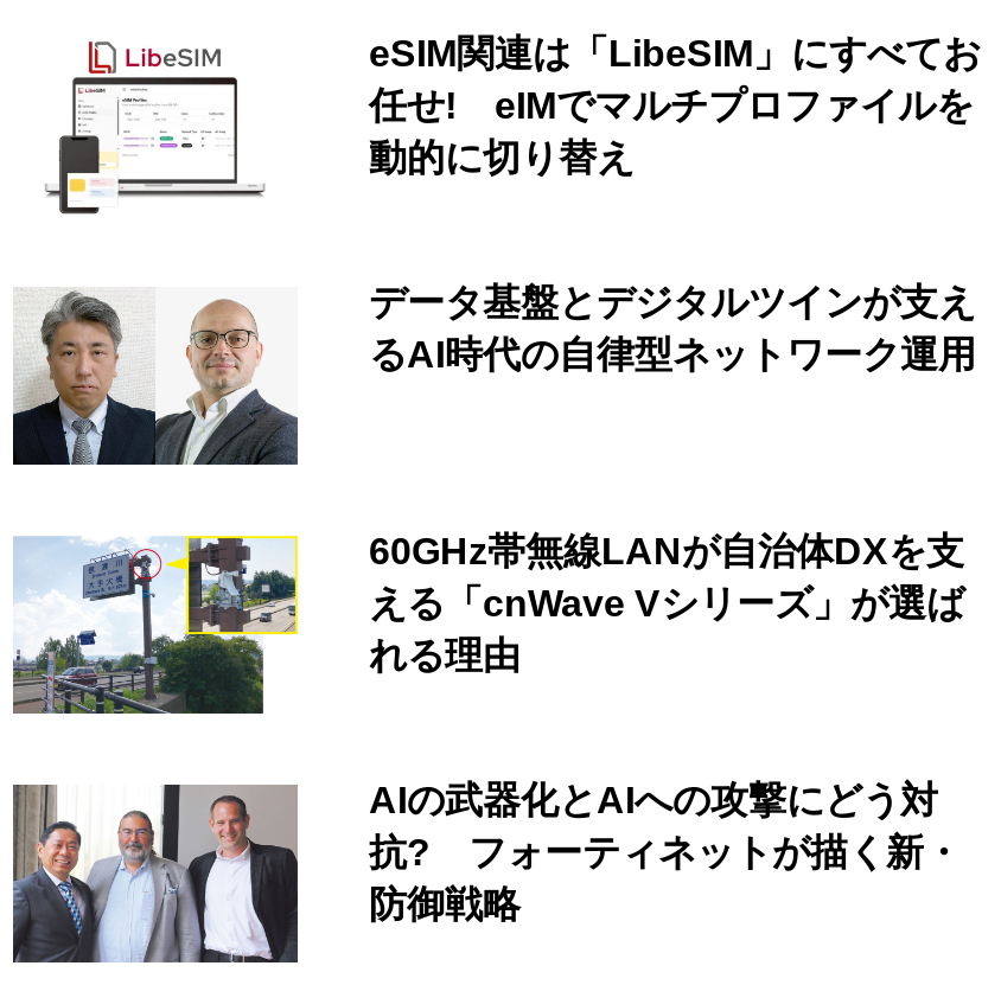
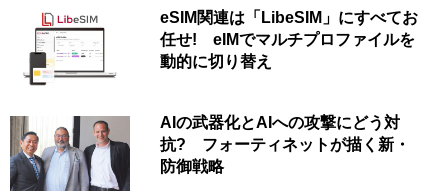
[15,282,976,467] [image] | データ基盤とデジタルツインが支え | るAI時代の自律型ネットワーク運用 -> none
[11,531,964,716] [image] | 60GHz帯無線LANが自治体DXを支 | える「cnWave Vシリーズ」が選ば | れる理由 -> none

